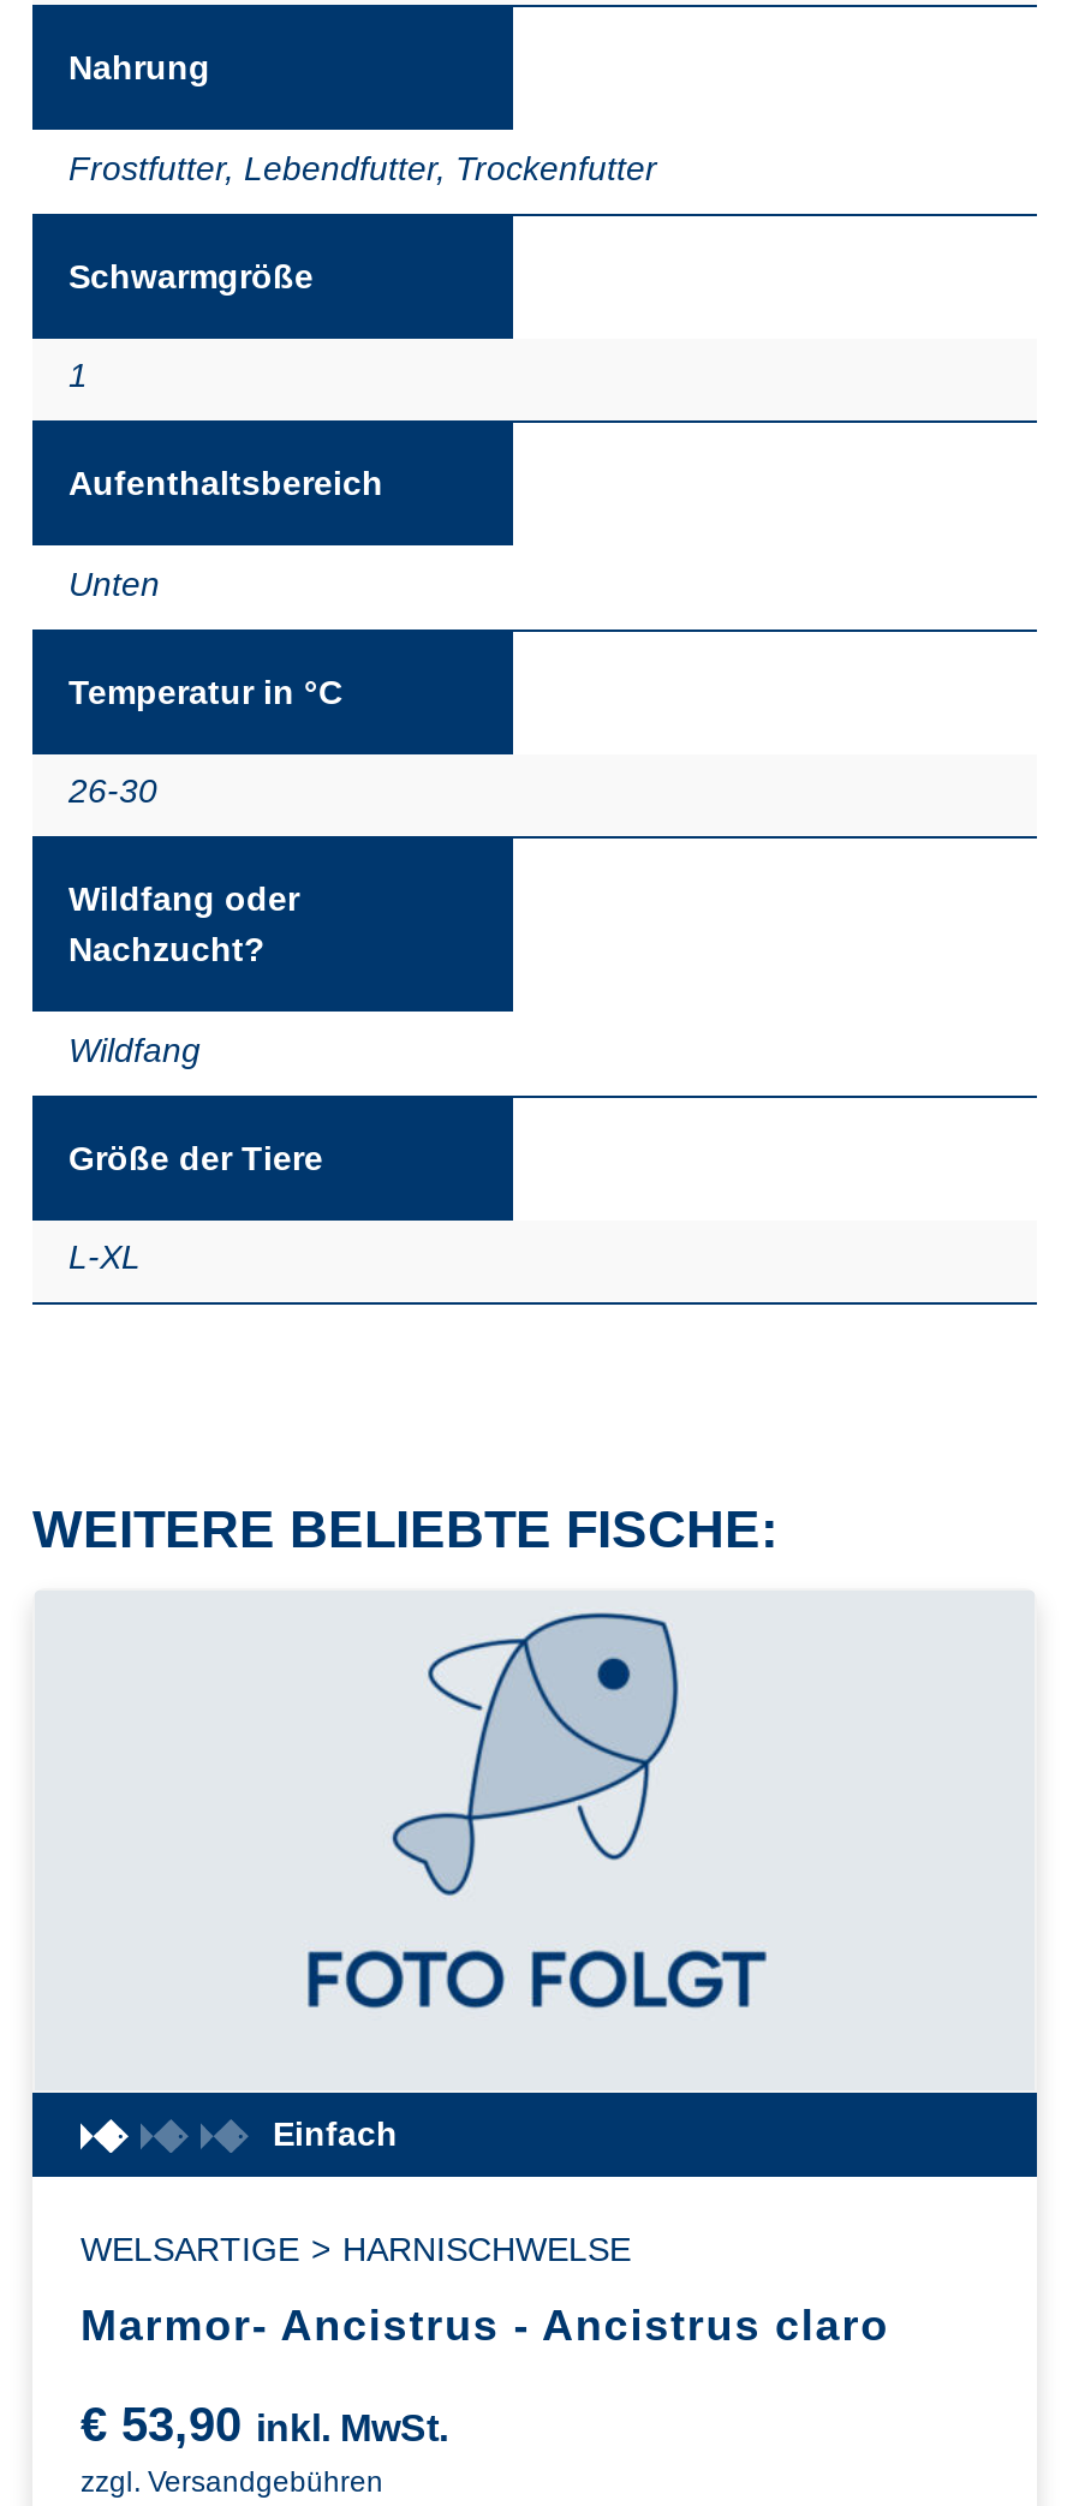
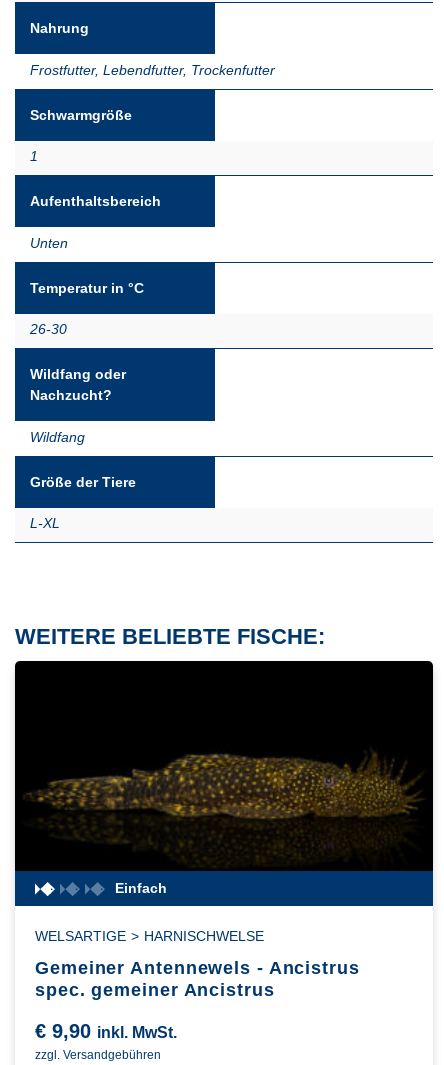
[32,1588,1037,2095] [image] -> [14,660,434,872] [image]
[81,2303,889,2351] Marmor- Ancistrus - Ancistrus claro -> [35,958,360,1000] Gemeiner Antennewels - Ancistrus | spec. gemeiner Ancistrus
[81,2399,448,2452] €53,90 inkl. MwSt. -> [35,1020,177,1042] €9,90 inkl. MwSt.

